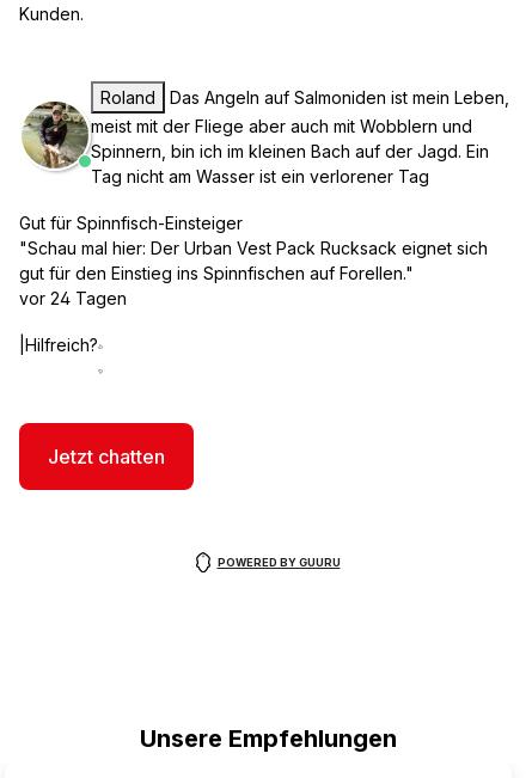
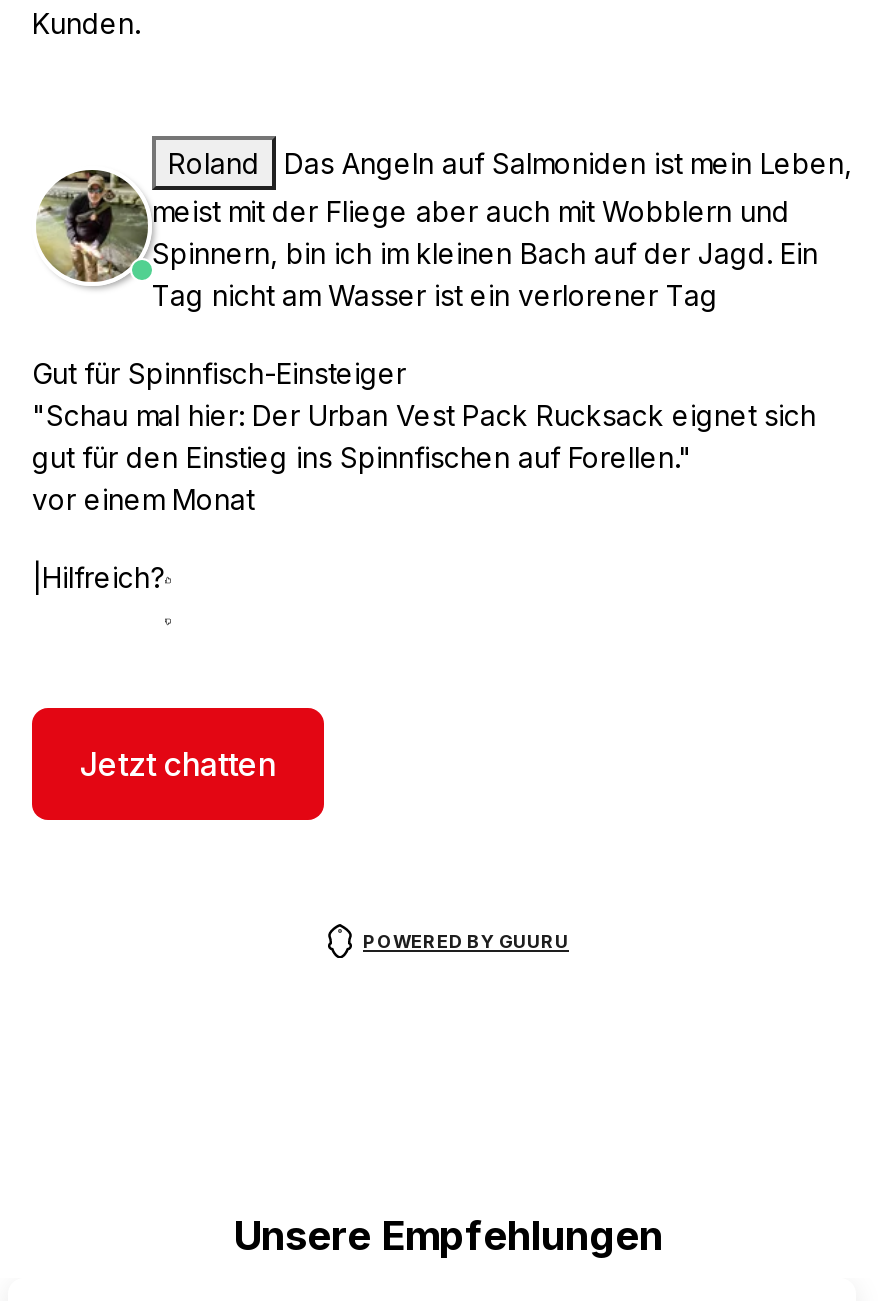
[19,288,127,308] vor 24 Tagen -> [32,482,254,516] vor einem Monat

